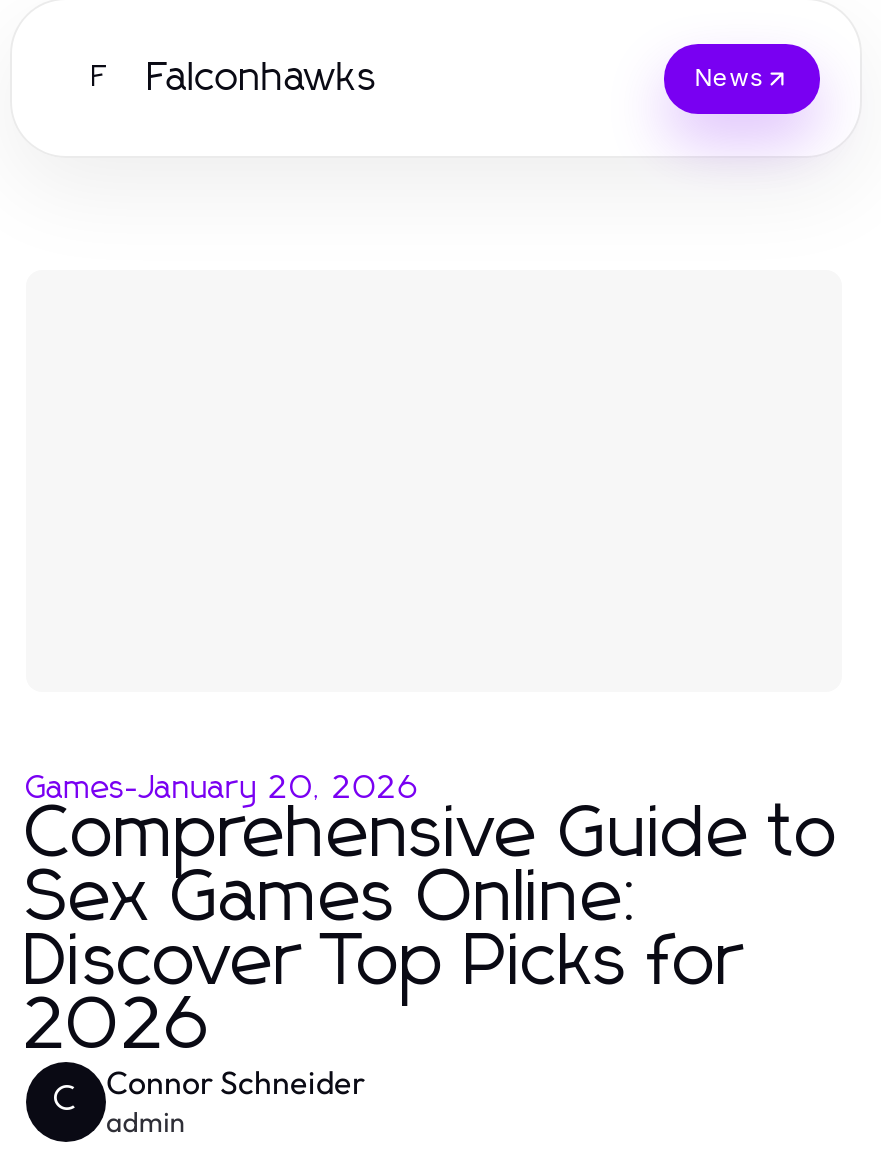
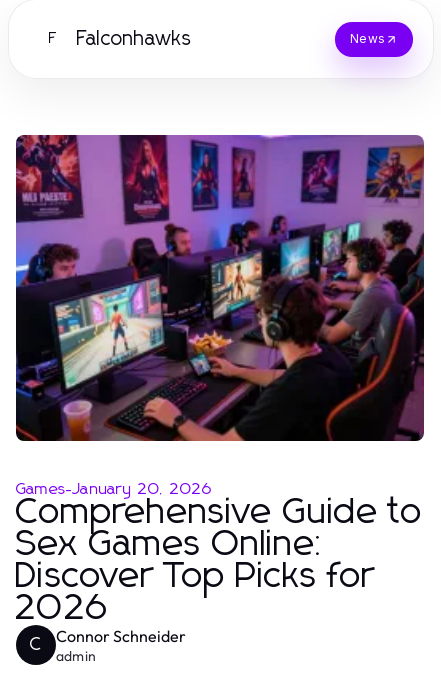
none -> [15,134,425,442] [image]

